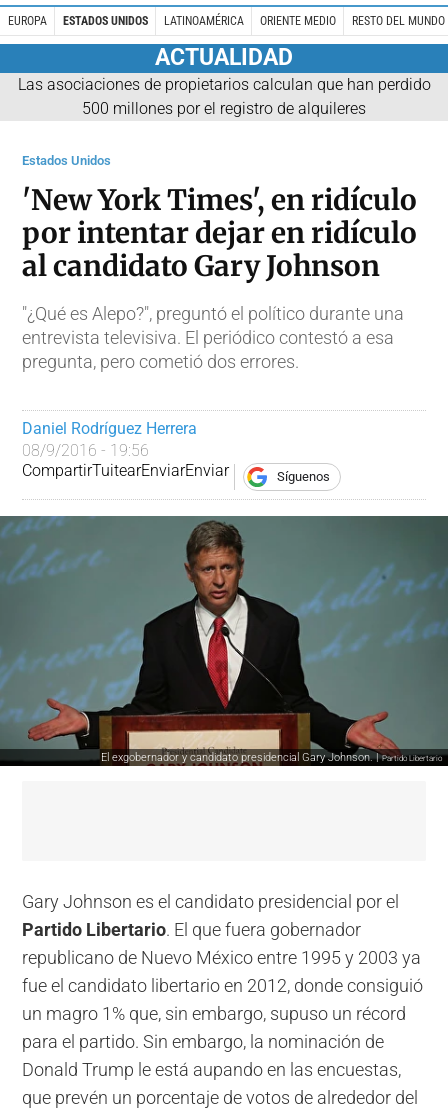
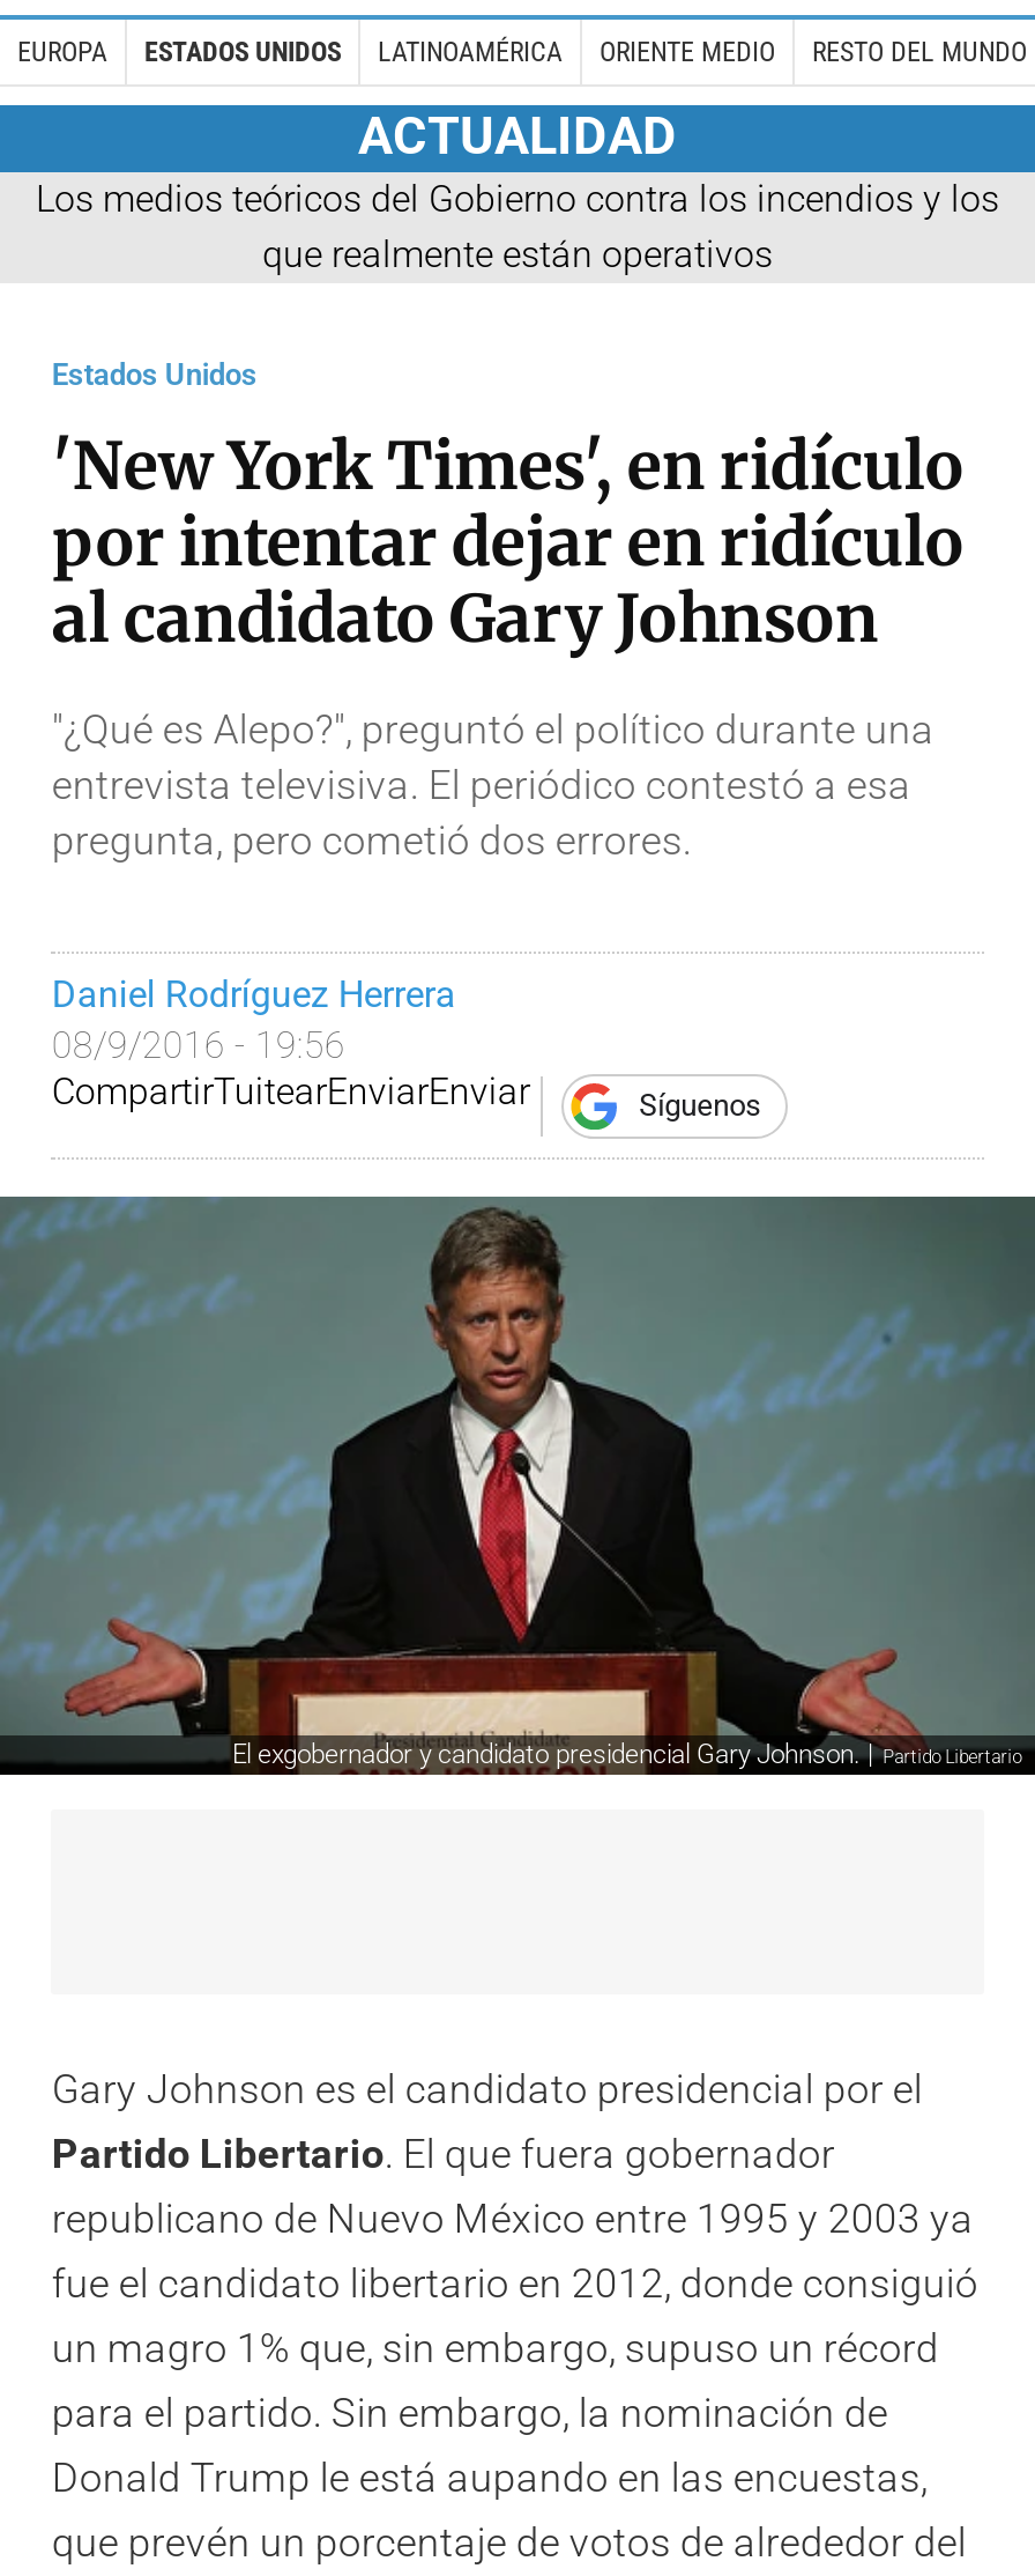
[17,75,430,118] Las asociaciones de propietarios calculan que han perdido | 500 millones por el registro de alquileres -> [36,176,999,275] Los medios teóricos del Gobierno contra los incendios y los | que realmente están operativos

